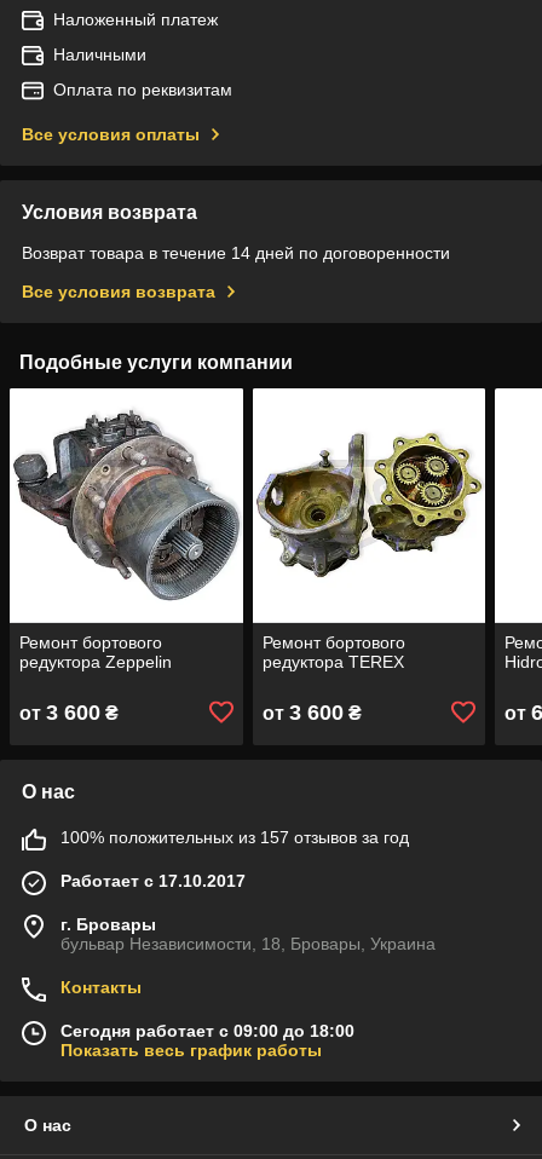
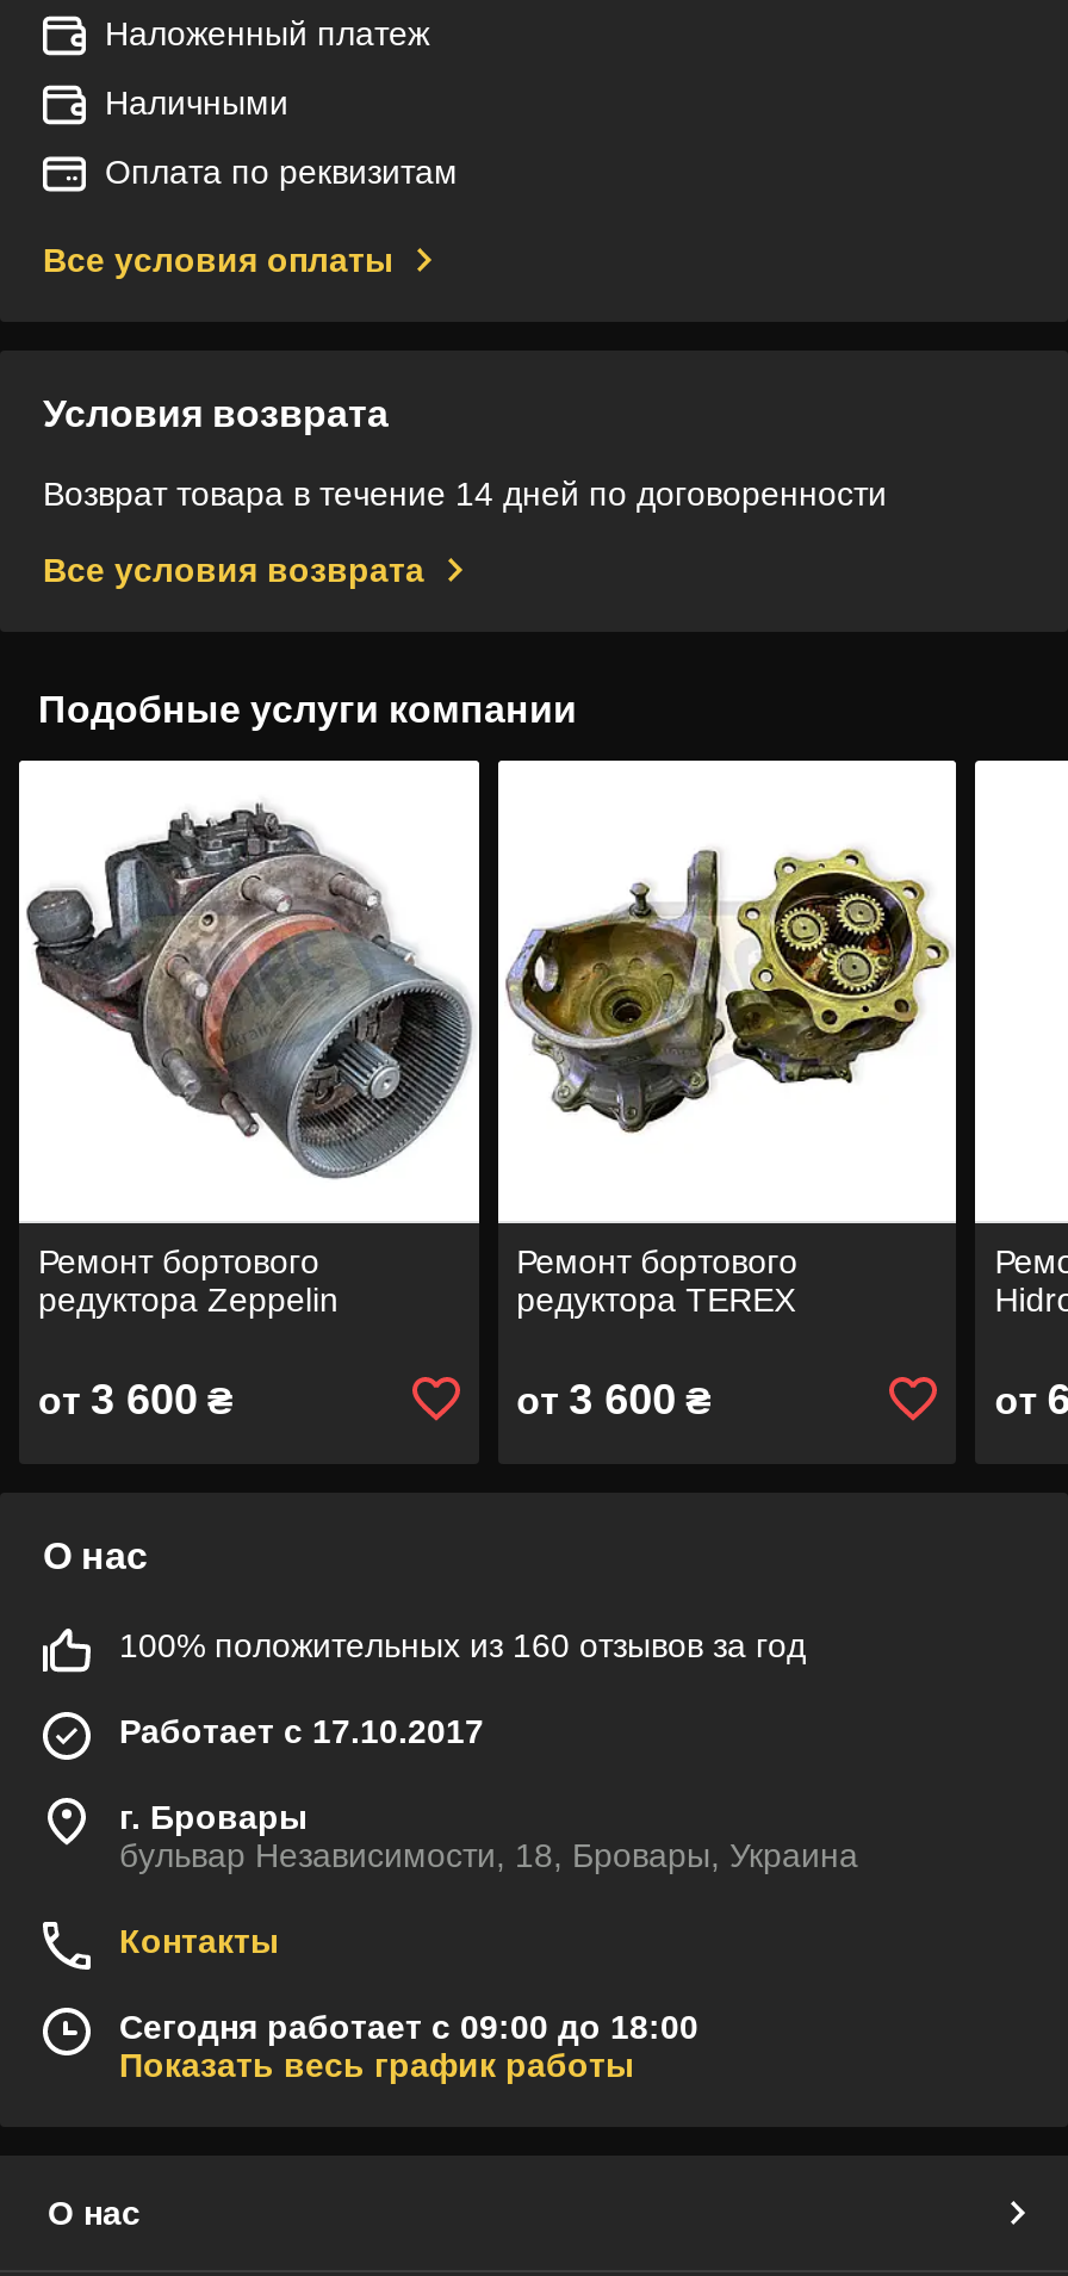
[60,827,409,847] 100% положительных из 157 отзывов за год -> [119,1626,806,1664] 100% положительных из 160 отзывов за год

